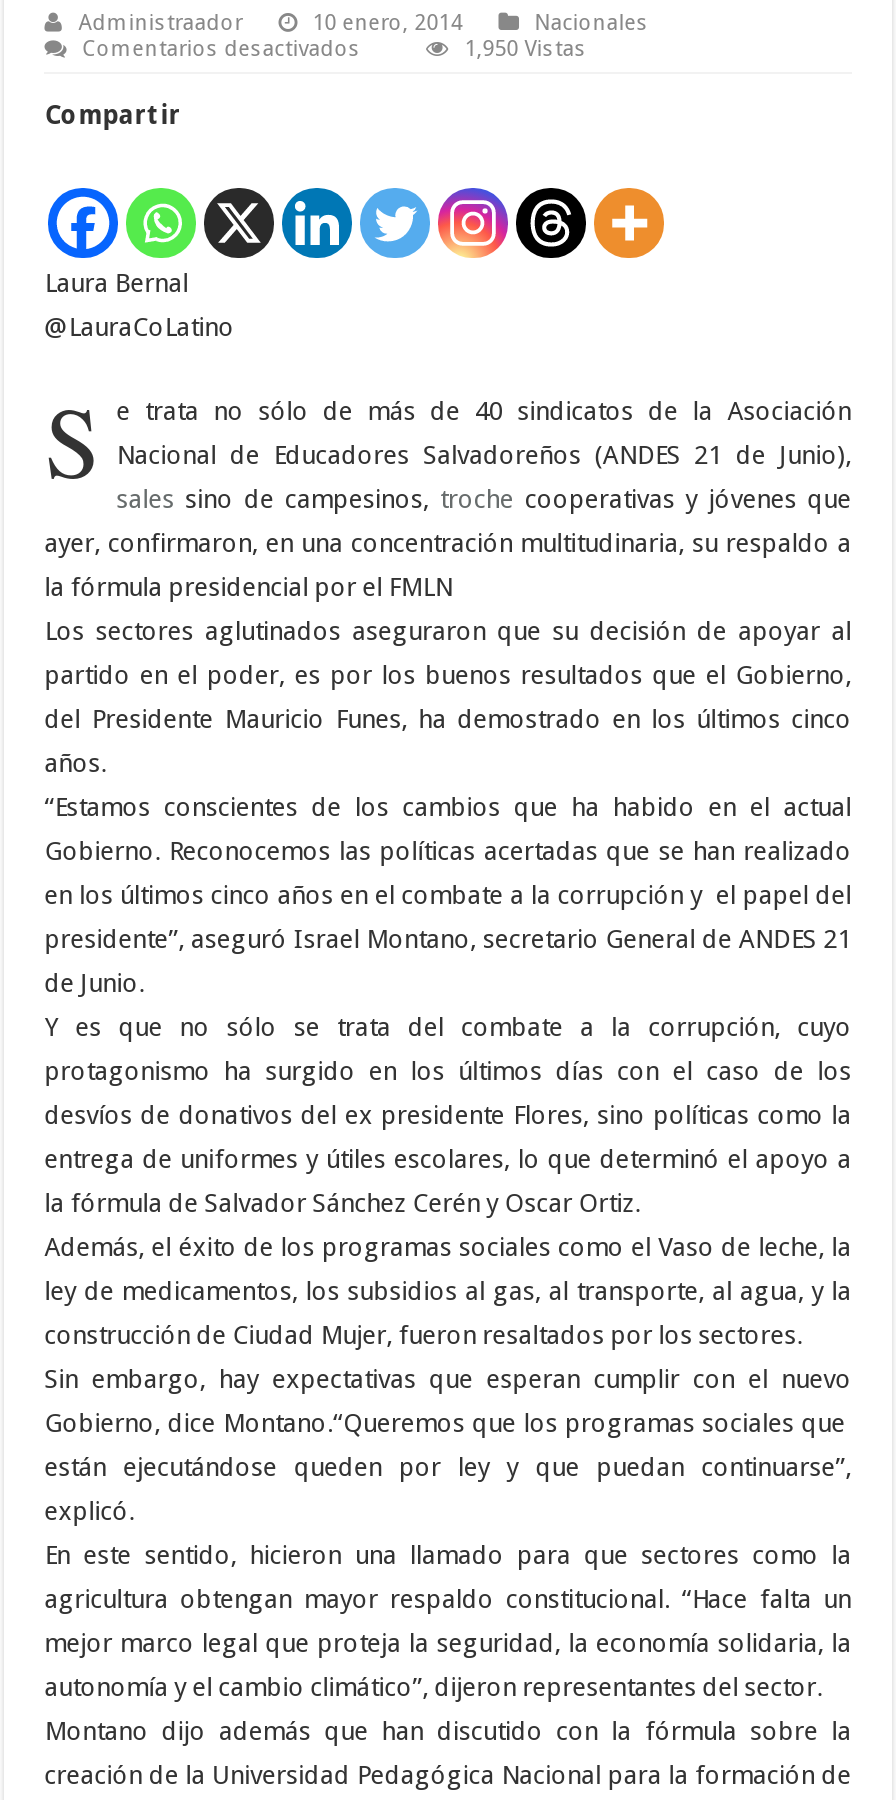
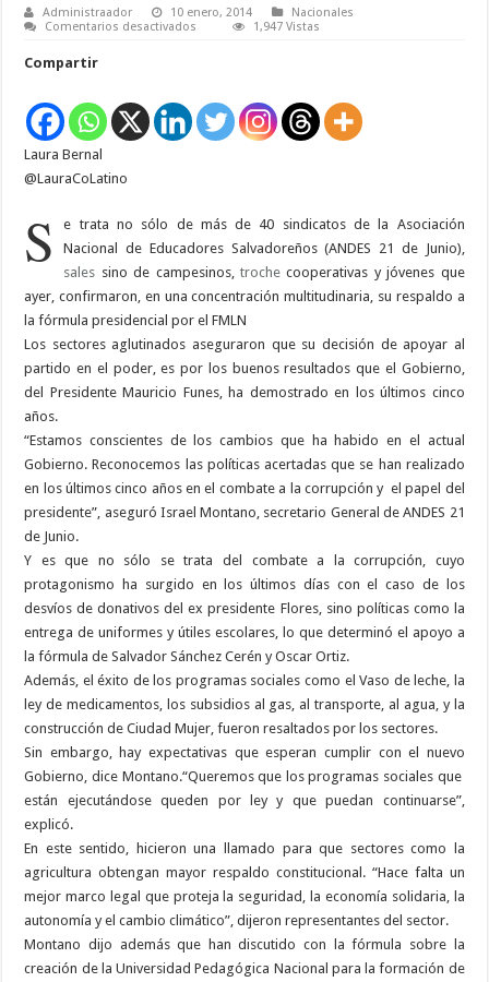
[464,36,586,62] 1,950 Vistas -> [253,20,320,34] 1,947 Vistas

